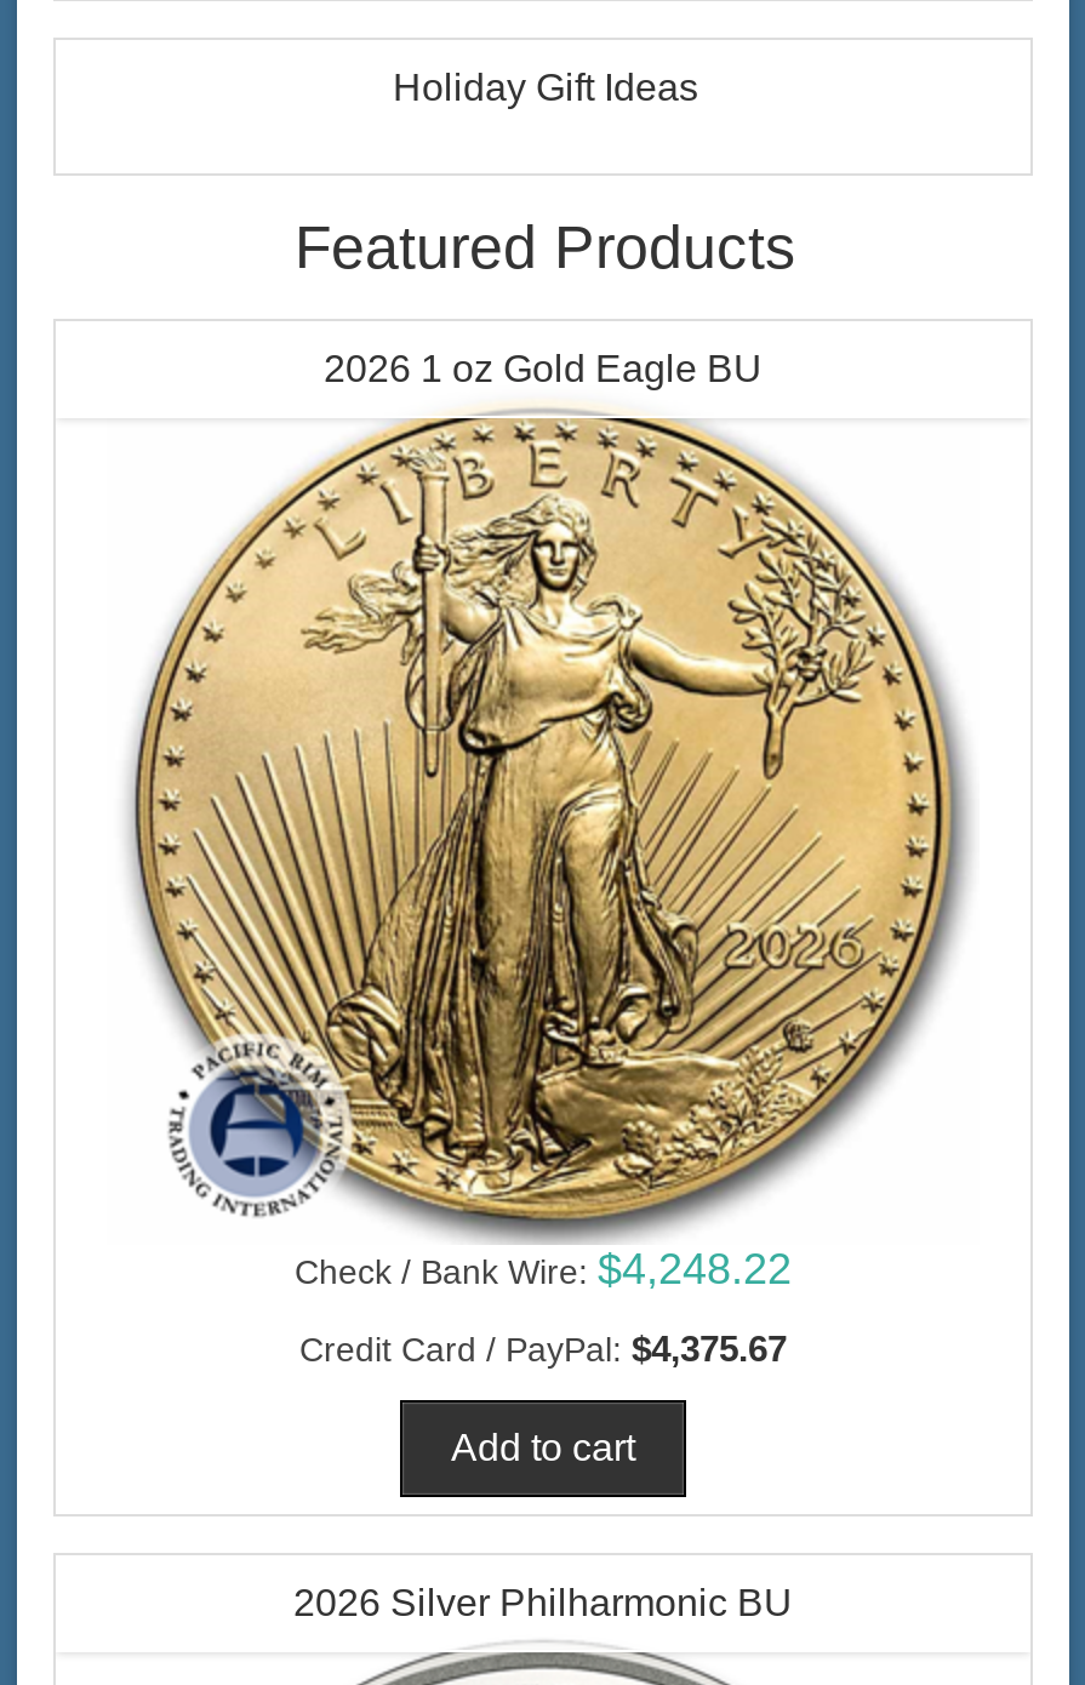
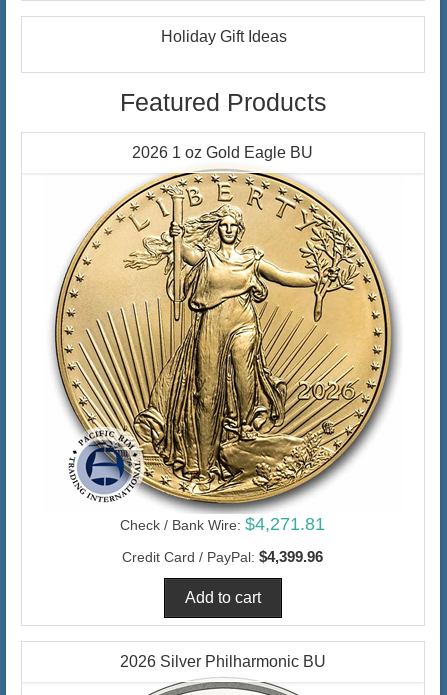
[295,1247,792,1295] Check / Bank Wire: $4,248.22 -> [120,514,325,534] Check / Bank Wire: $4,271.81
[299,1329,787,1370] Credit Card / PayPal: $4,375.67 -> [122,548,323,565] Credit Card / PayPal: $4,399.96

